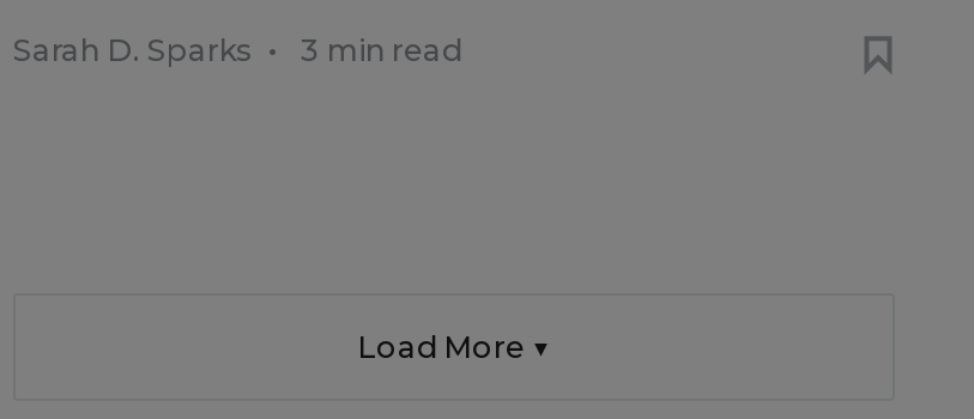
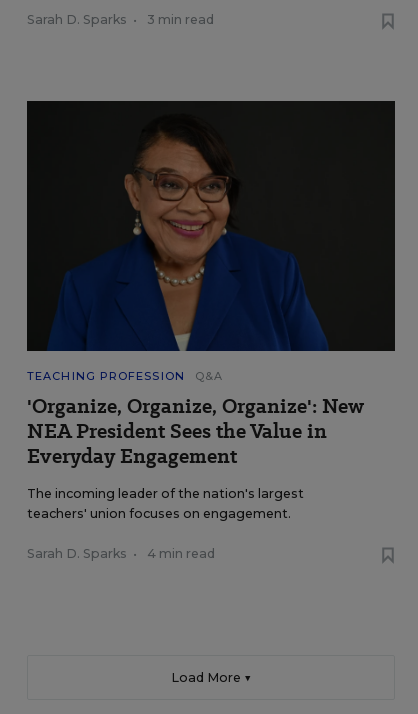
none -> [26,100,396,561] [image] | TEACHING PROFESSION | Q&A | 'Organize, Organize, Organize': New | NEA President Sees the Value in | Everyday Engagement | The incoming leader of the nation's largest | teachers' union focuses on engagement. | Sarah D. Sparks • | 4 min read

